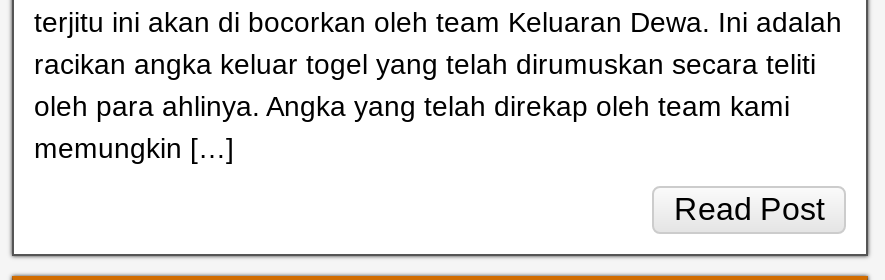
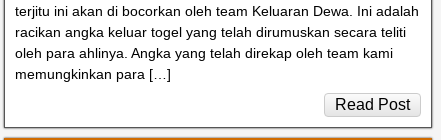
[34,132,234,164] memungkin […] -> [15,66,171,82] memungkinkan para […]

